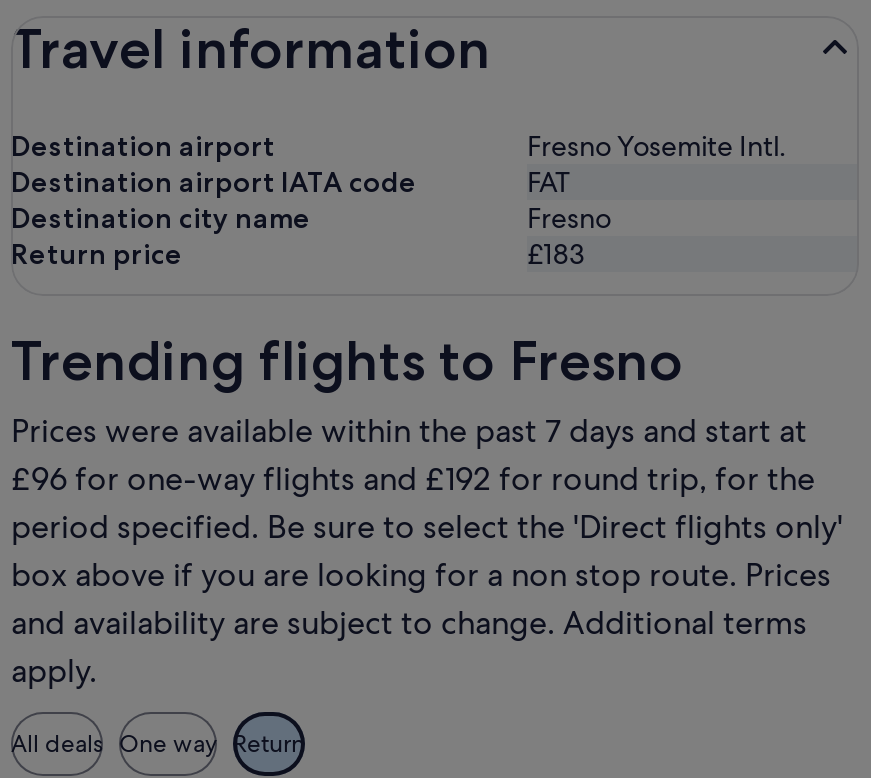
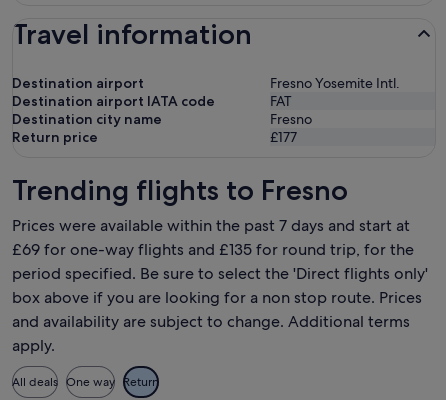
[527,236,585,272] £183 -> [270,128,297,146] £177
[11,458,815,500] £96 for one-way flights and £192 for round trip, for the -> [12,239,414,260] £69 for one-way flights and £135 for round trip, for the

